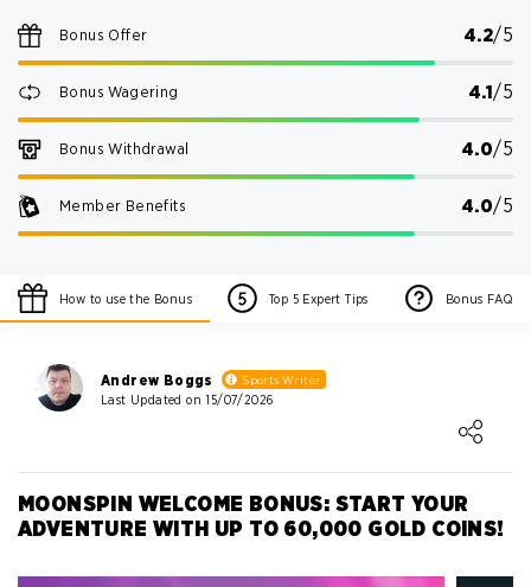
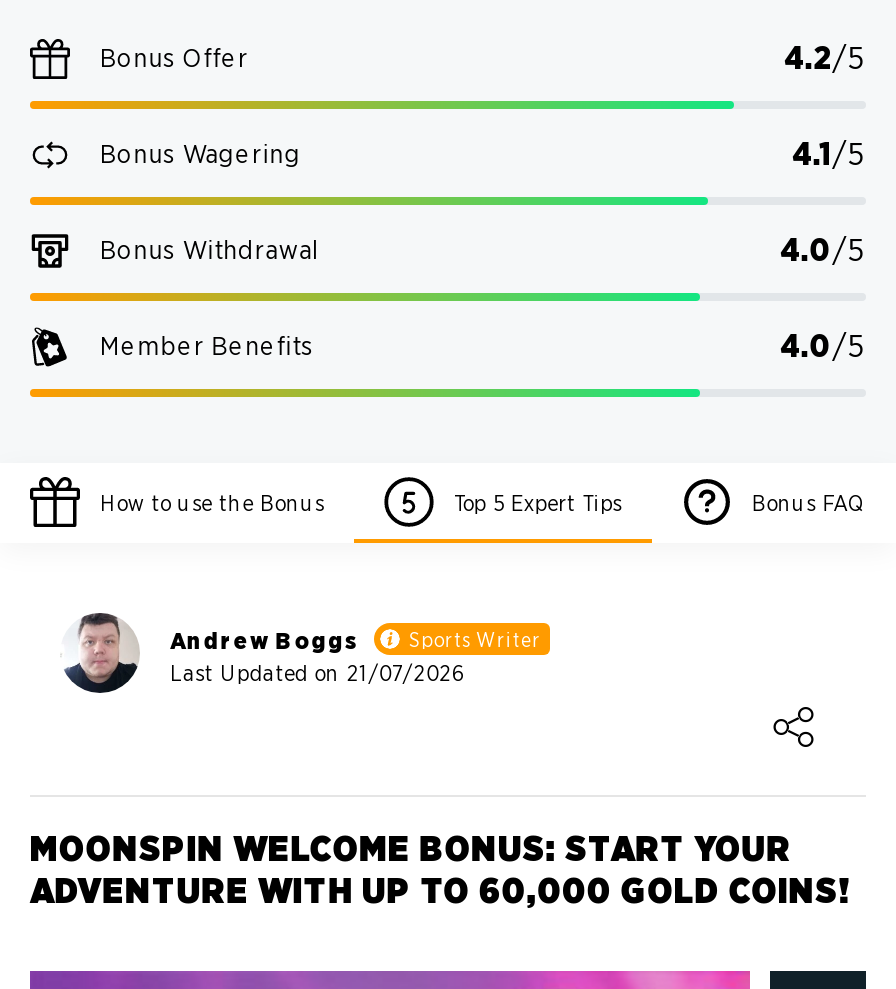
[101,392,273,408] Last Updated on 15/07/2026 -> [170,659,463,687] Last Updated on 21/07/2026

